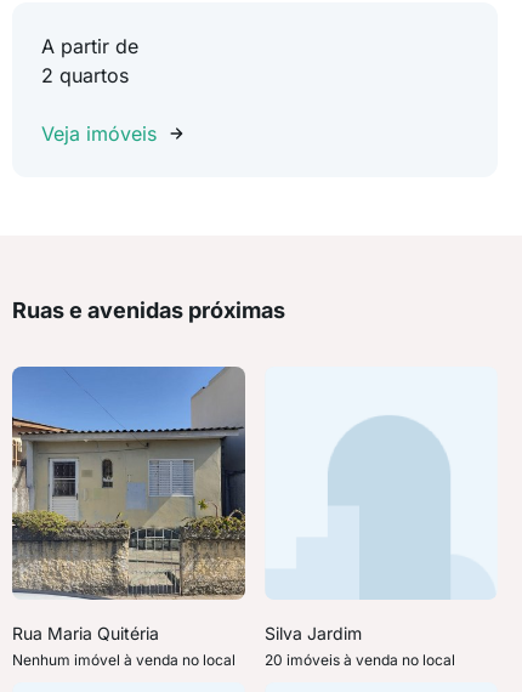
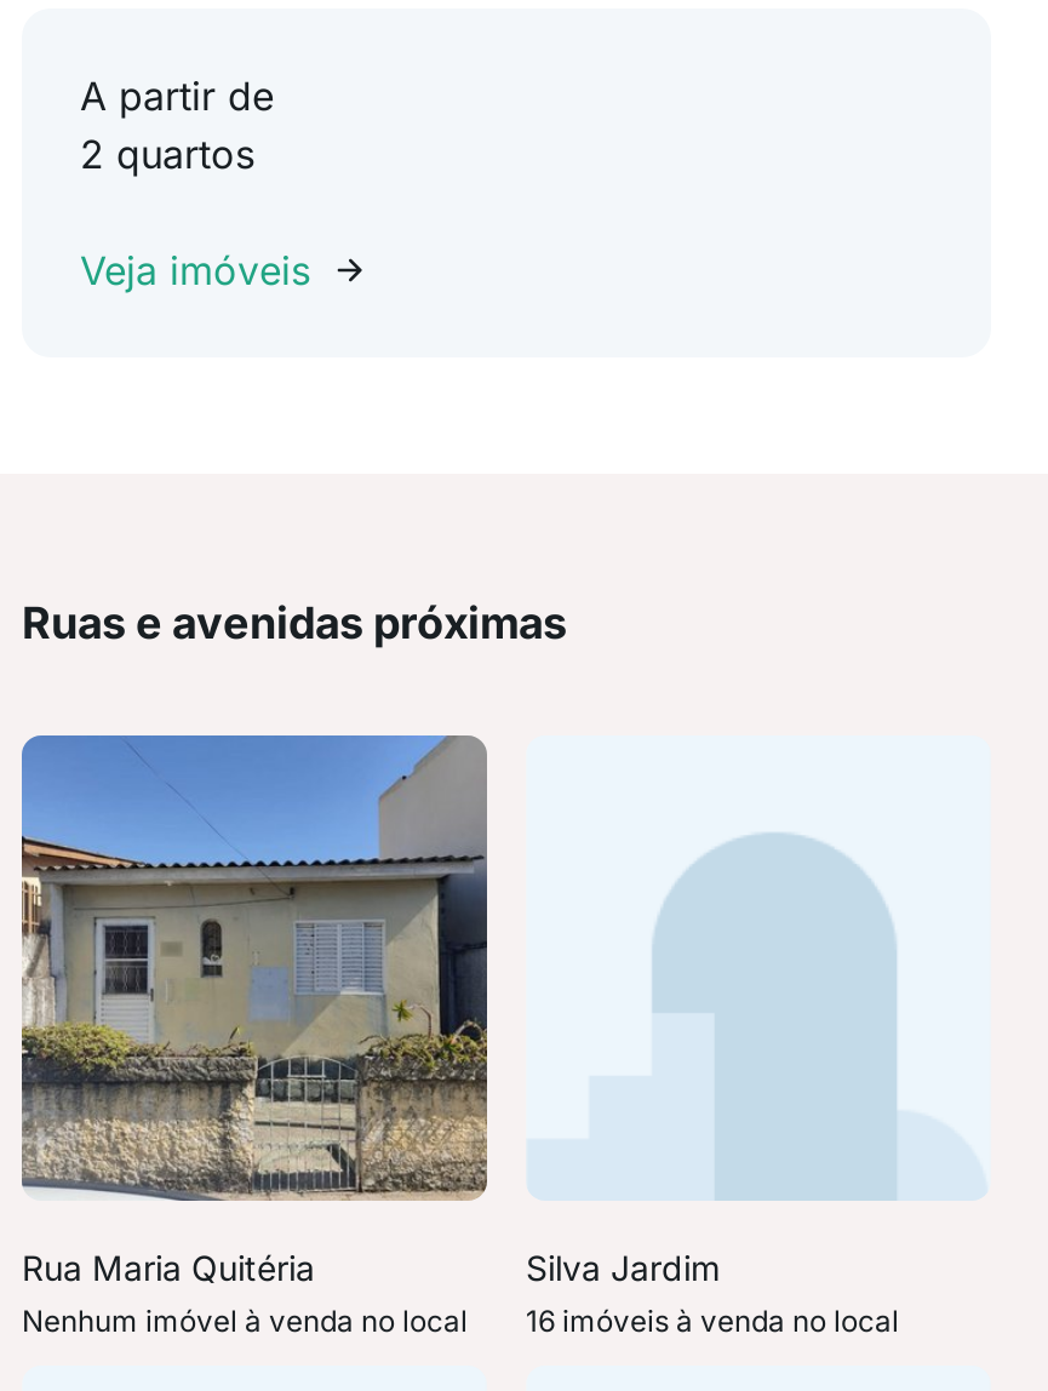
[265,651,455,669] 20 imóveis à venda no local -> [526,1303,899,1339] 16 imóveis à venda no local

